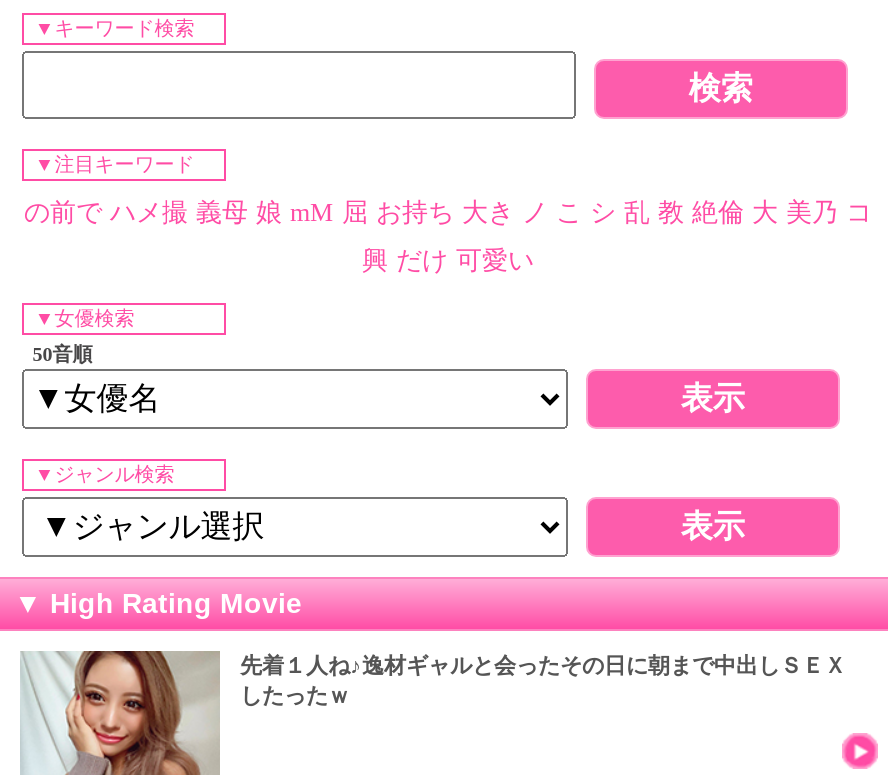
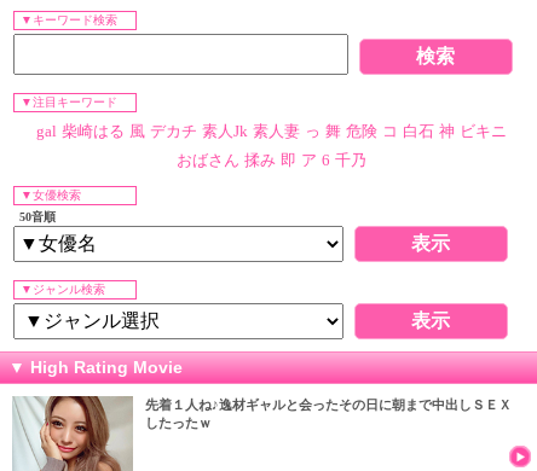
[24,198,872,228] の前で ハメ撮 義母 娘 mM 屈 お持ち 大き ノ こ シ 乱 教 絶倫 大 美乃 コ -> [36,122,506,140] gal 柴崎はる 風 デカチ 素人Jk 素人妻 っ 舞 危険 コ 白石 神 ビキニ
[362,246,534,276] 興 だけ 可愛い -> [176,151,366,169] おばさん 揉み 即 ア 6 千乃

